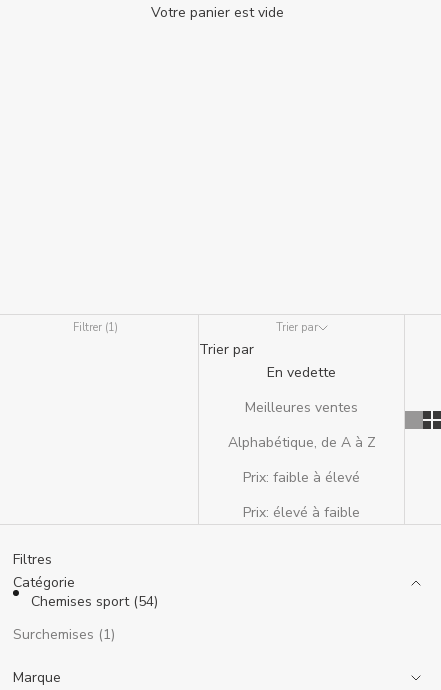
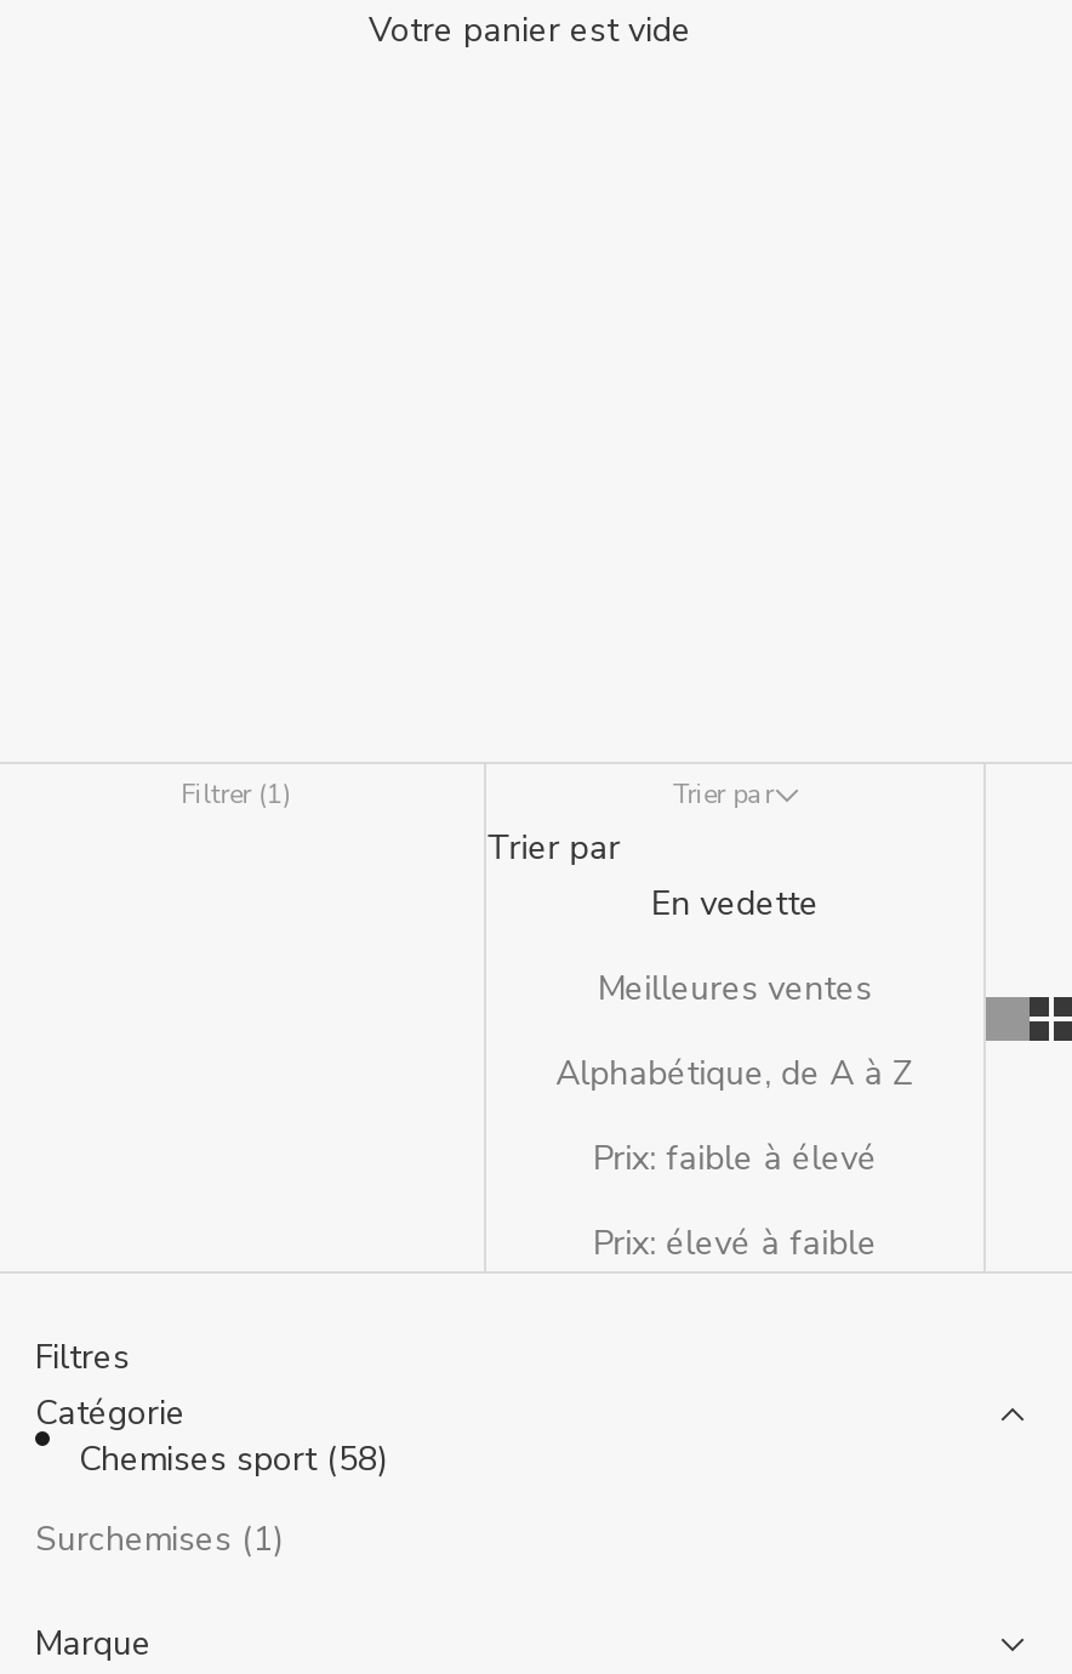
[31,592,158,611] Chemises sport (54) -> [79,1437,387,1483] Chemises sport (58)

